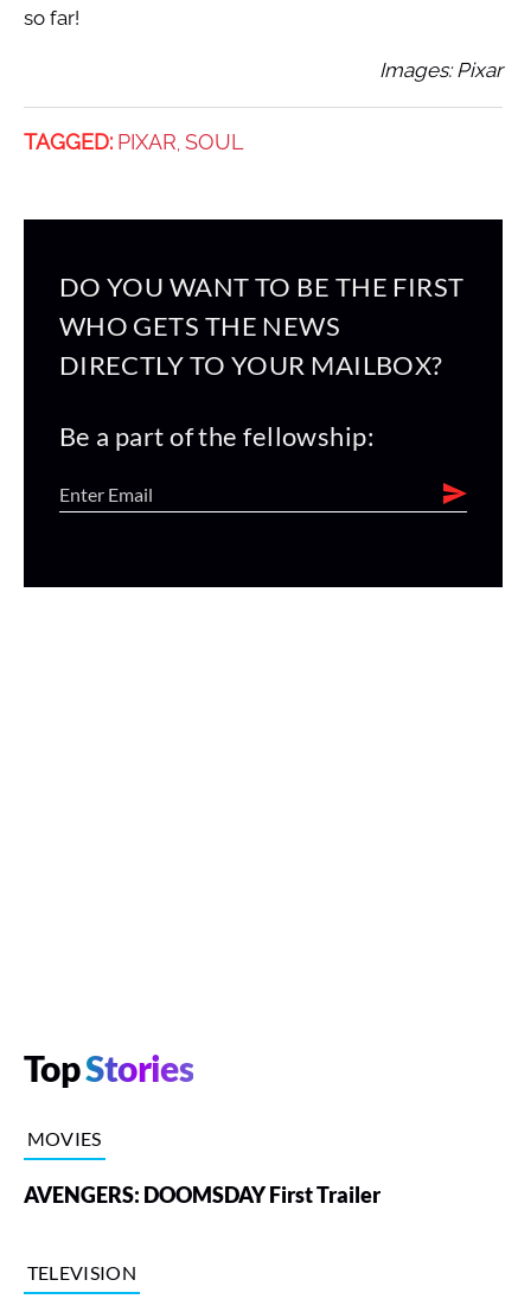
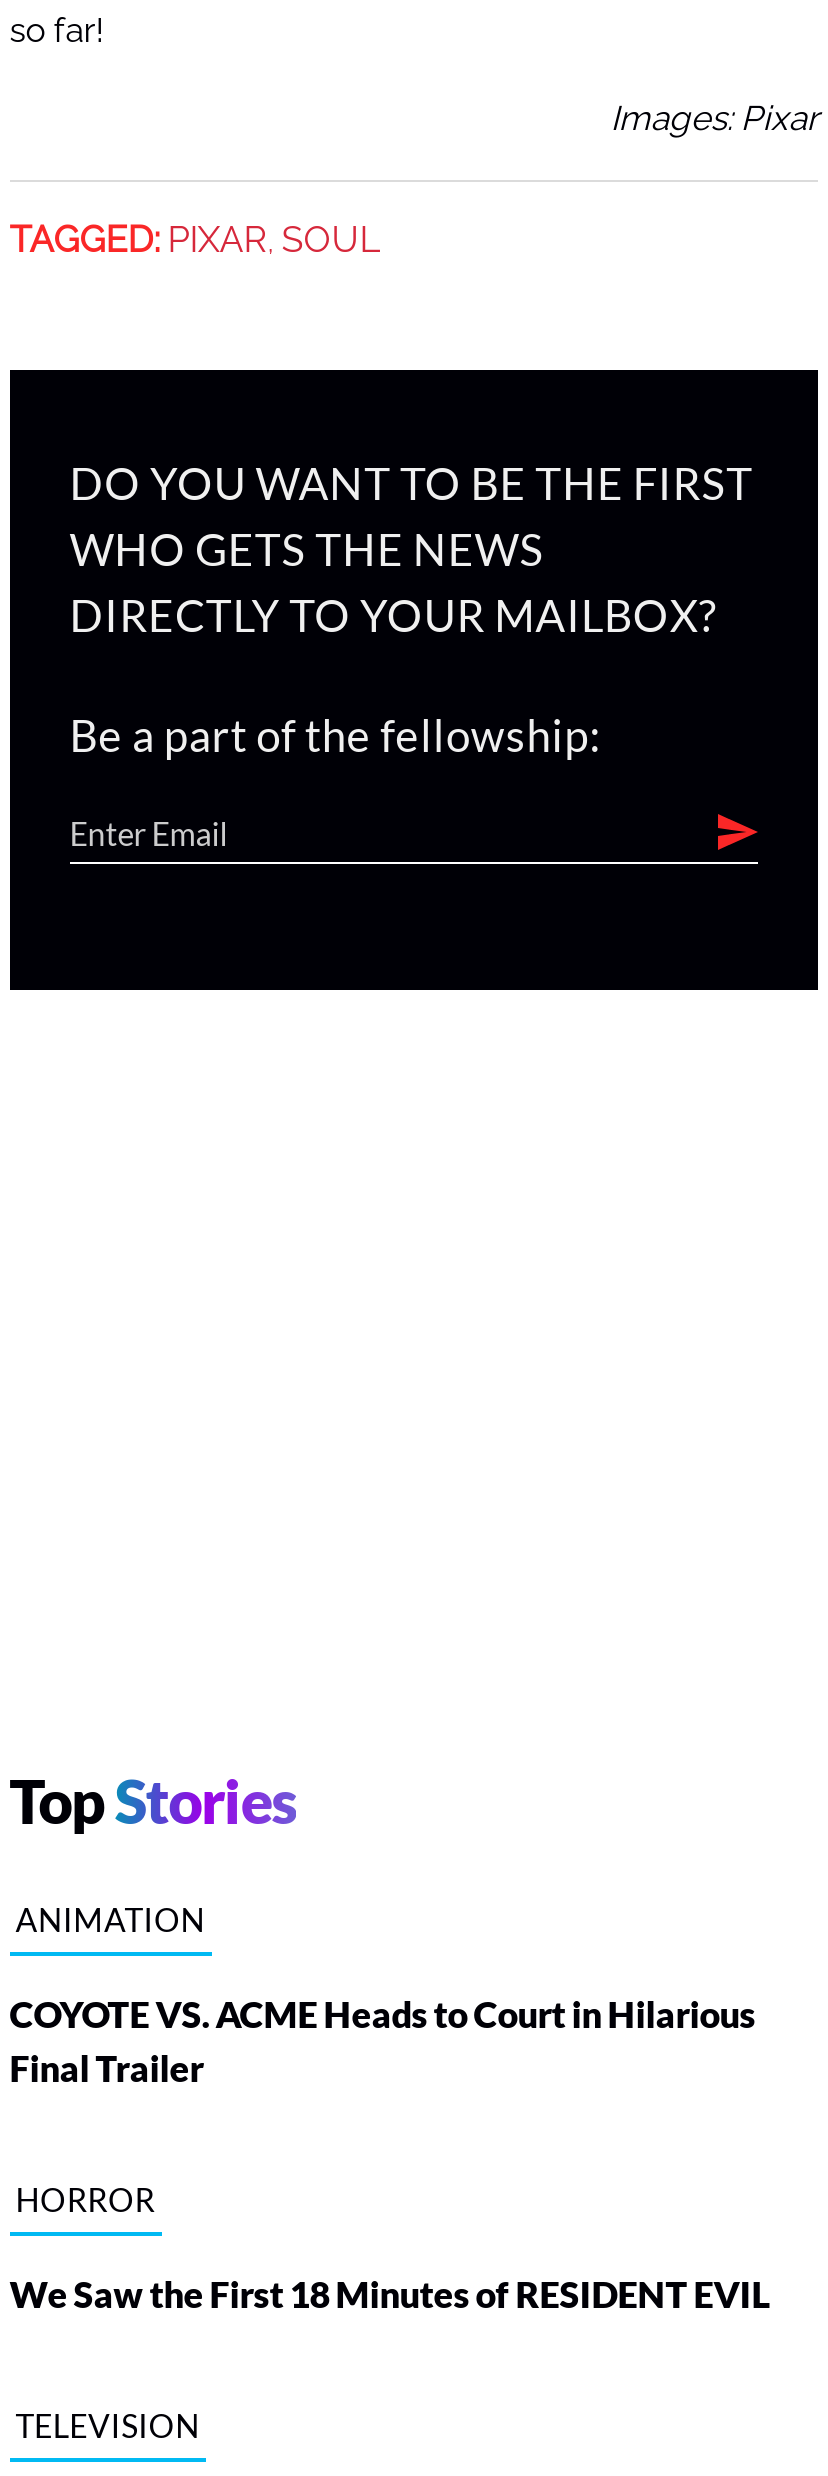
[23,1127,380,1208] MOVIES | AVENGERS: DOOMSDAY First Trailer -> [9,1900,769,2316] ANIMATION | COYOTE VS. ACME Heads to Court in Hilarious | Final Trailer | HORROR | We Saw the First 18 Minutes of RESIDENT EVIL

